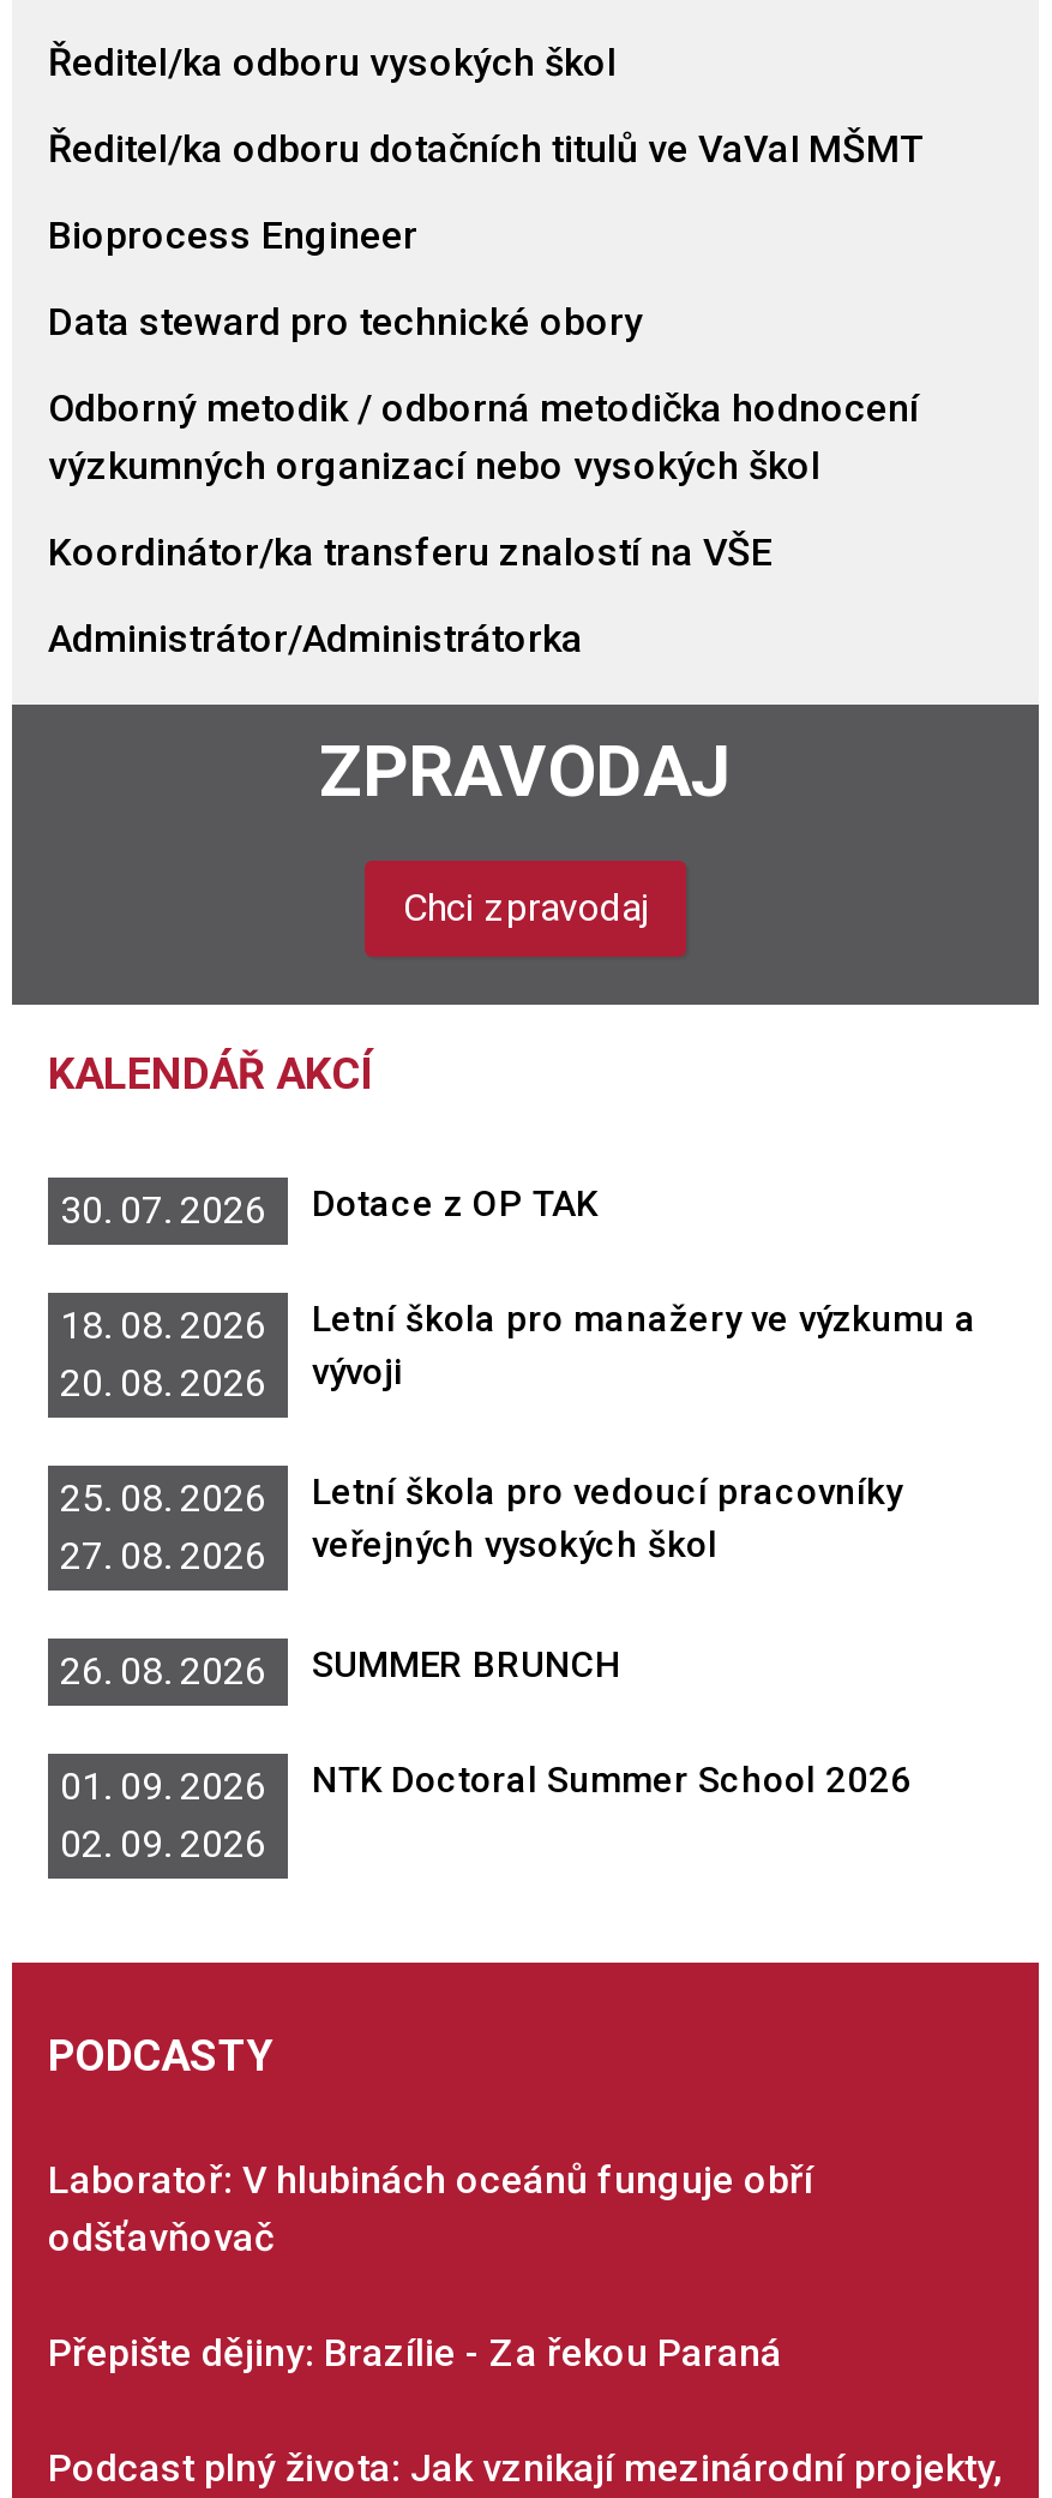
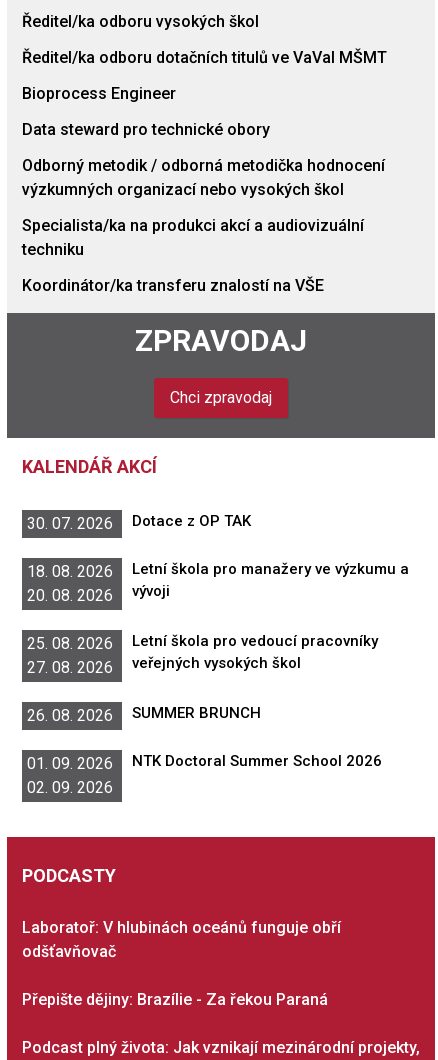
none -> [22,216,364,259] Specialista/ka na produkci akcí a audiovizuální | techniku
moved [48,530,773,575] -> [22,276,324,295]: Koordinátor/ka transferu znalostí na VŠE
[48,616,583,662] Administrátor/Administrátorka -> none

